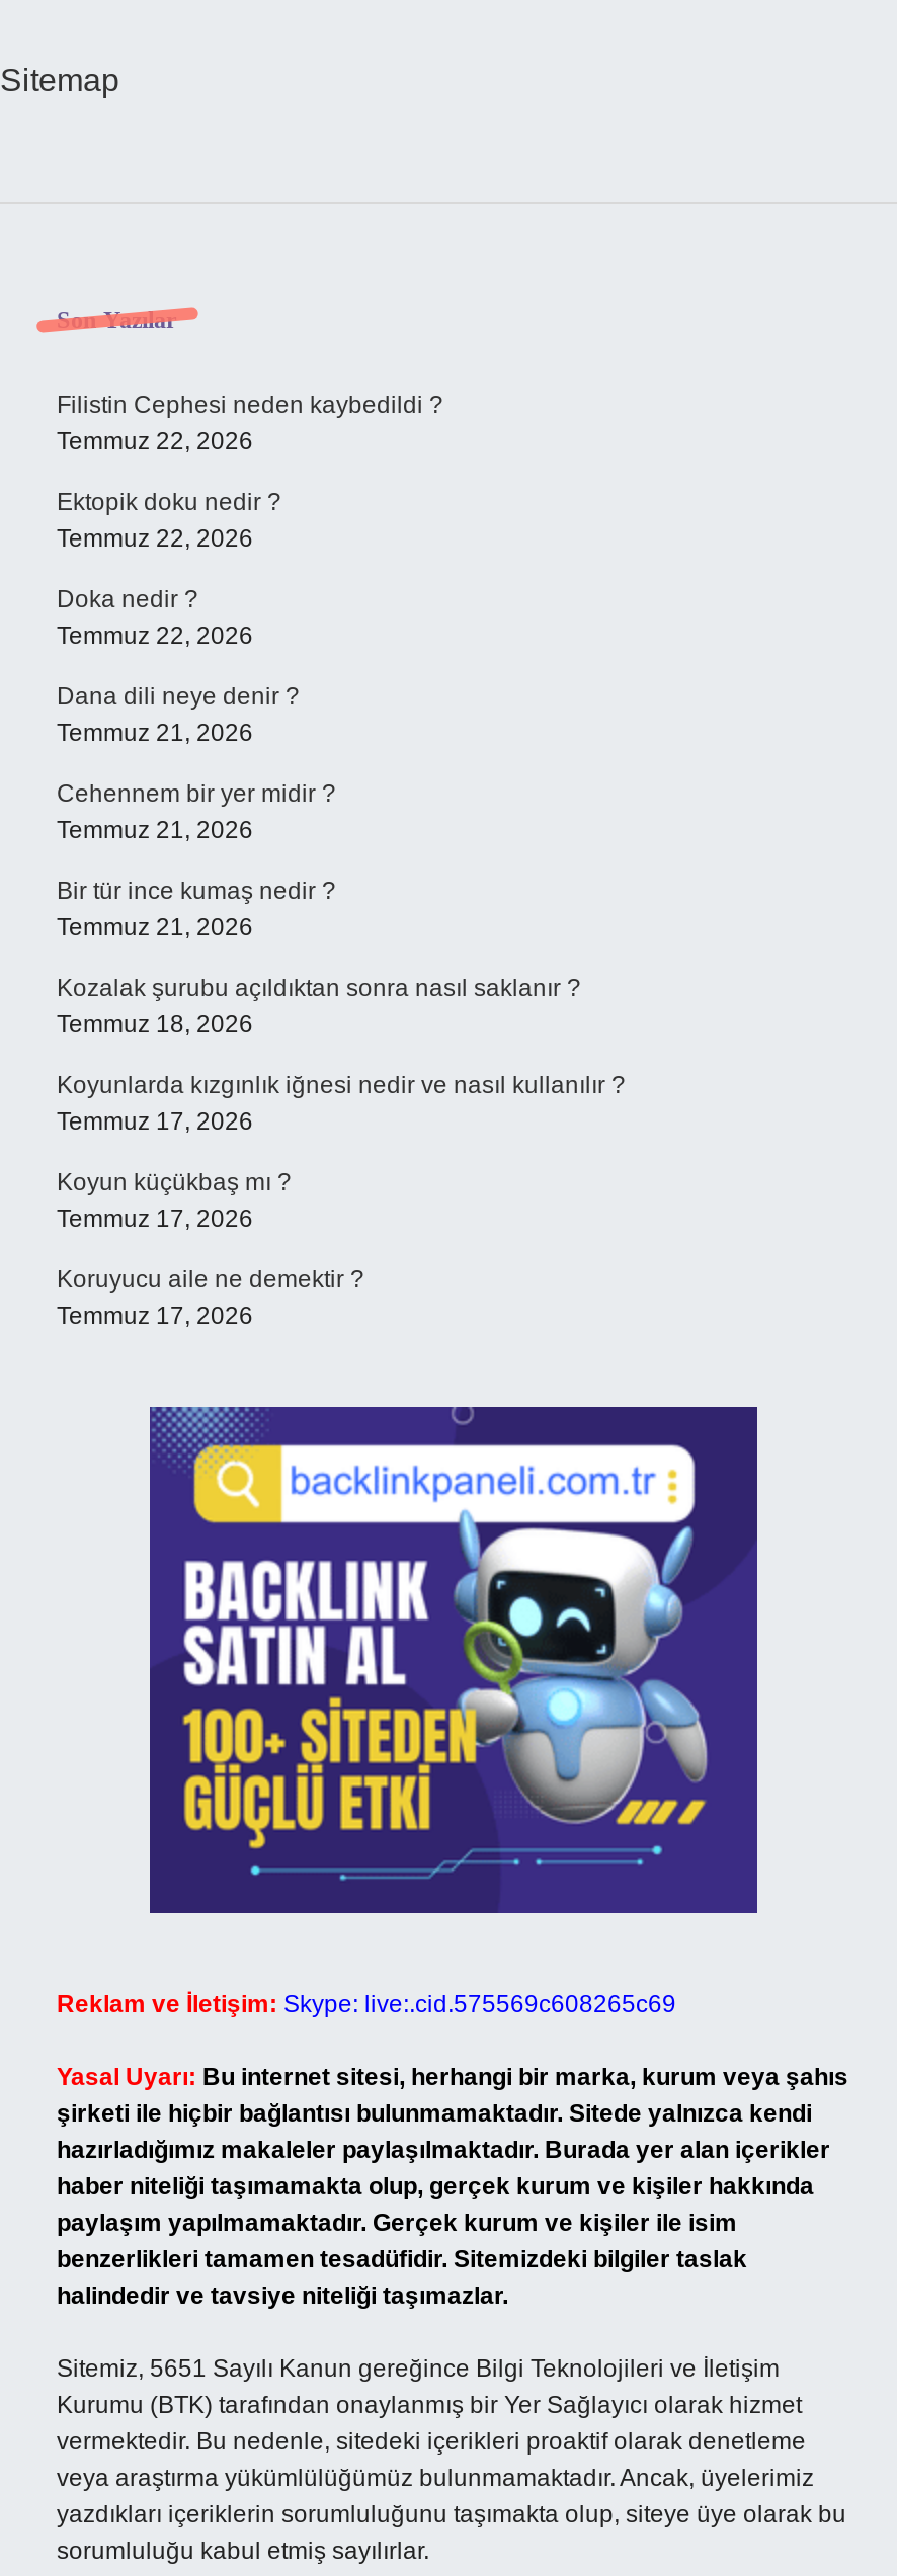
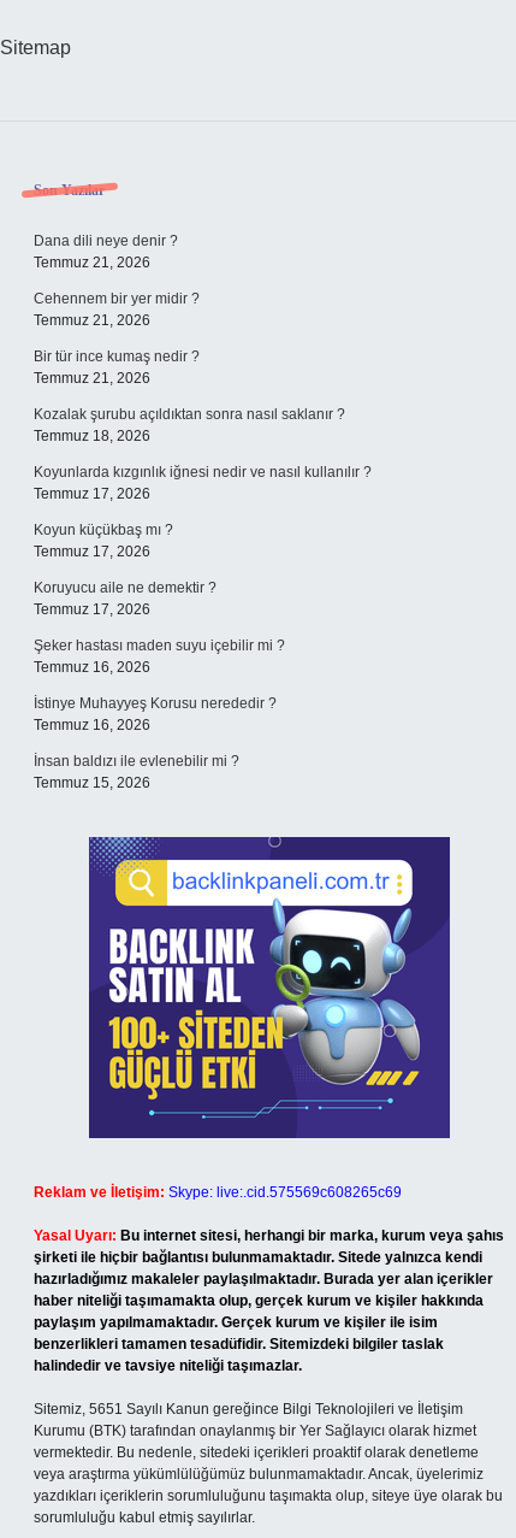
[57,391,443,650] Filistin Cephesi neden kaybedildi ? | Temmuz 22, 2026 | Ektopik doku nedir ? | Temmuz 22, 2026 | Doka nedir ? | Temmuz 22, 2026 -> none
moved [57,682,626,1330] -> [34,232,372,618]: Dana dili neye denir ? | Temmuz 21, 2026 | Cehennem bir yer midir ? | ... | Koruyucu aile ne demektir ? | Temmuz 17, 2026
none -> [34,637,285,791] Şeker hastası maden suyu içebilir mi ? | Temmuz 16, 2026 | İstinye Muhayyeş Korusu nerededir ? | Temmuz 16, 2026 | İnsan baldızı ile evlenebilir mi ? | Temmuz 15, 2026

